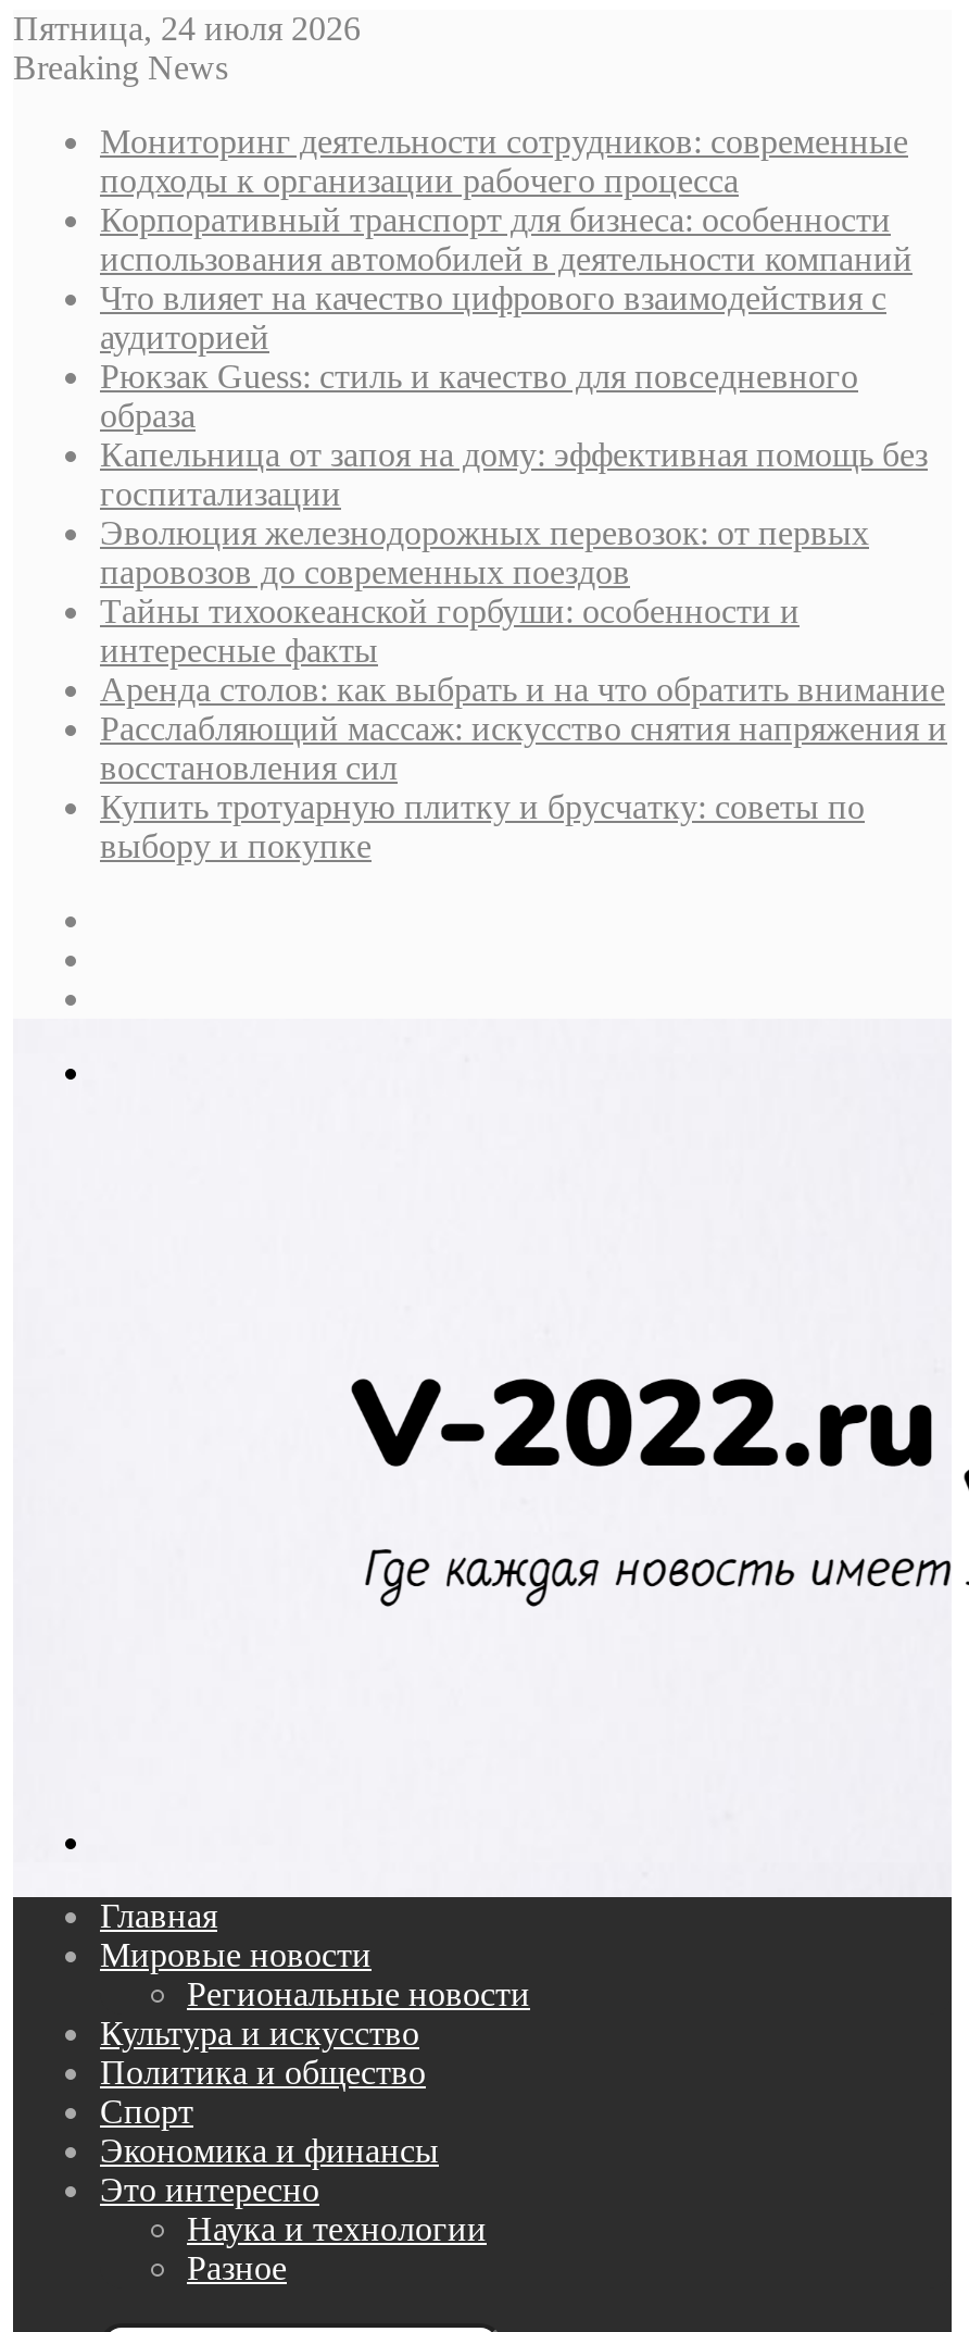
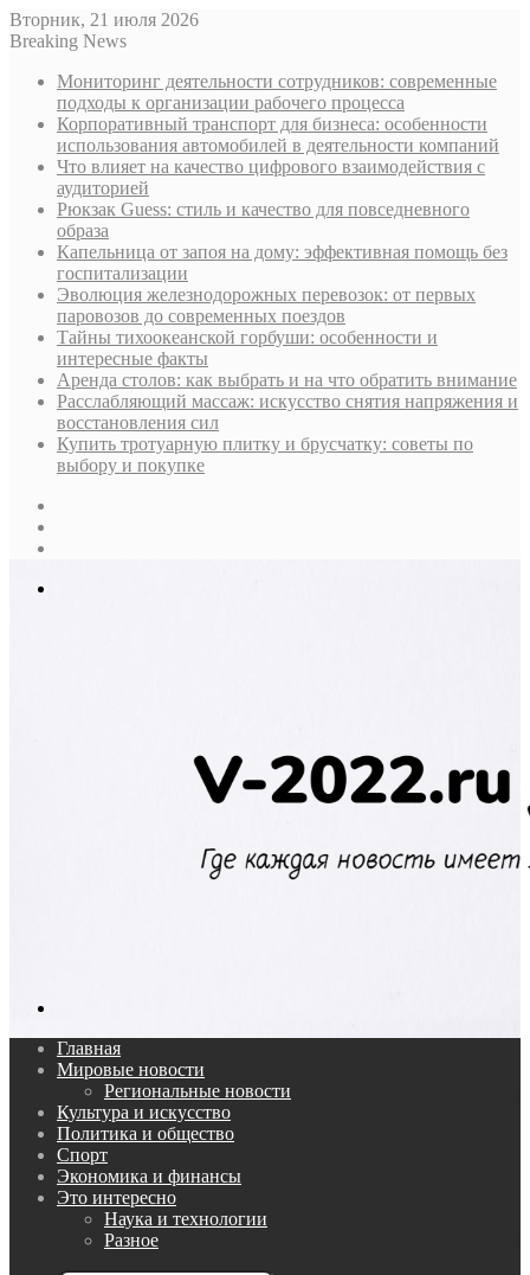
[13,10,361,47] Пятница, 24 июля 2026 -> [9,9,199,30] Вторник, 21 июля 2026

